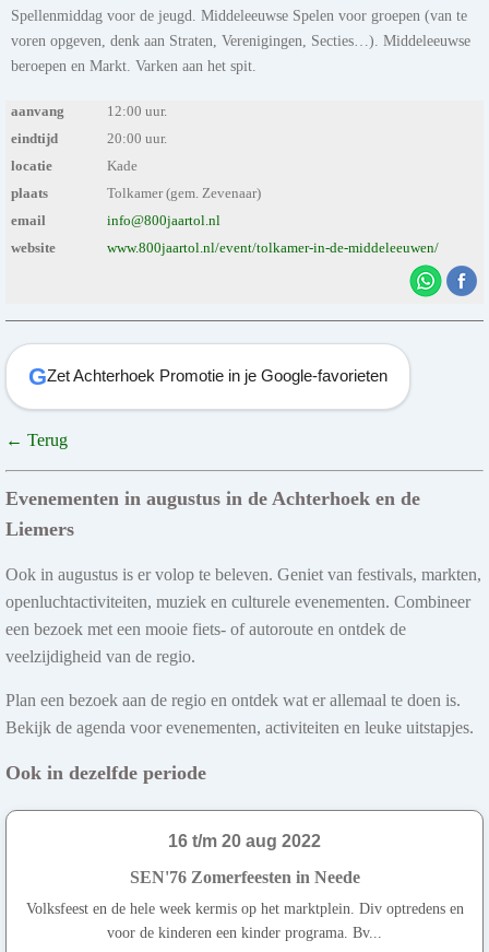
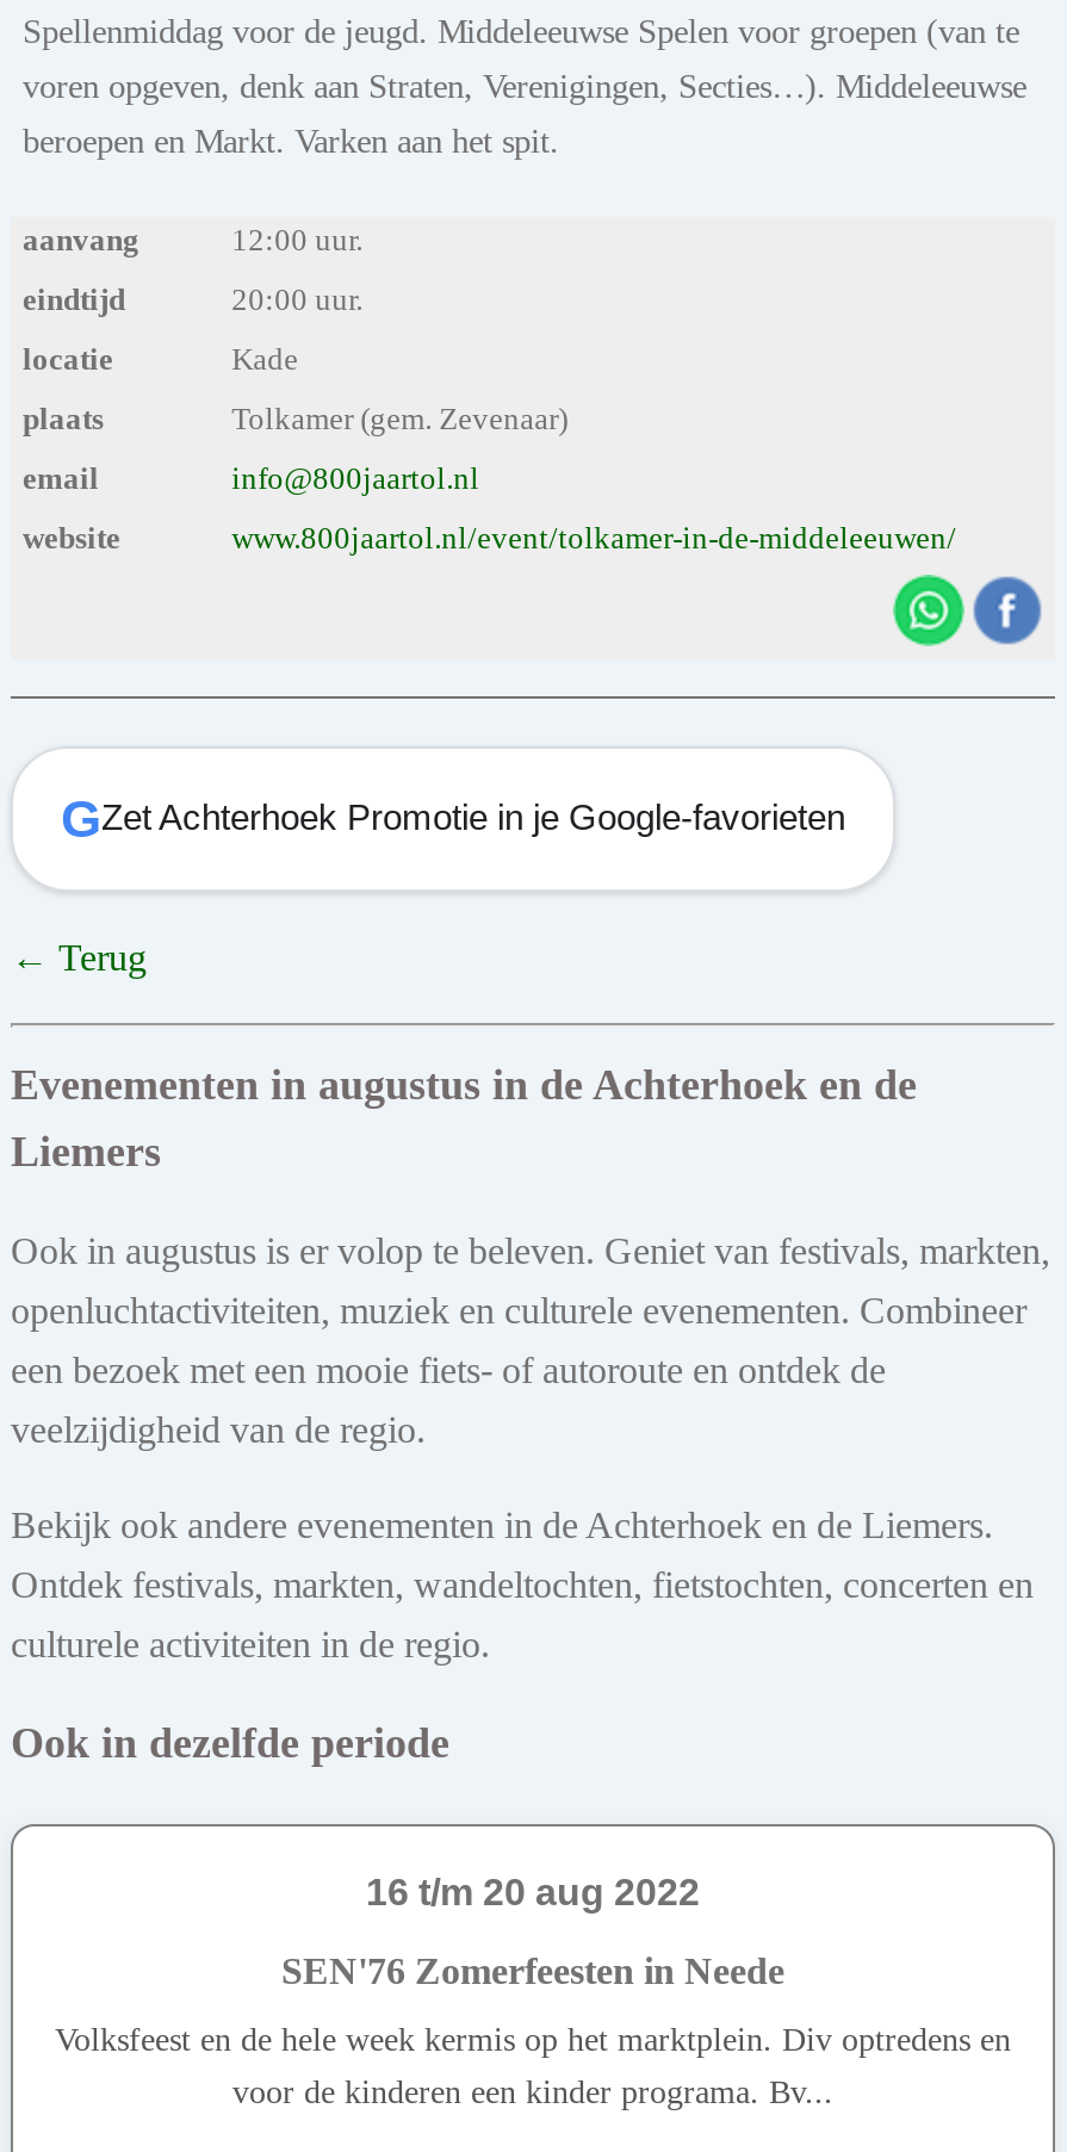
[5,691,474,736] Plan een bezoek aan de regio en ontdek wat er allemaal te doen is. | Bekijk de agenda voor evenementen, activiteiten en leuke uitstapjes. -> [11,1504,1034,1664] Bekijk ook andere evenementen in de Achterhoek en de Liemers. | Ontdek festivals, markten, wandeltochten, fietstochten, concerten en | culturele activiteiten in de regio.

